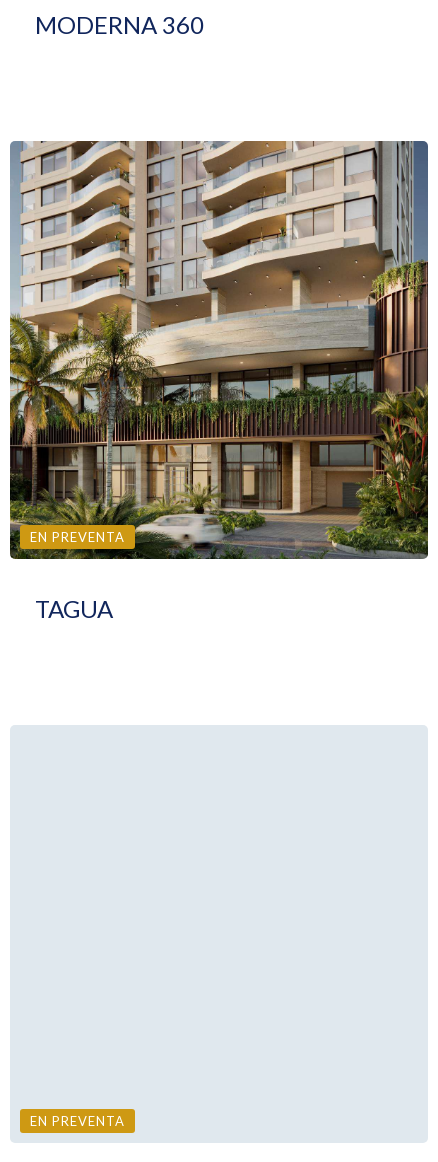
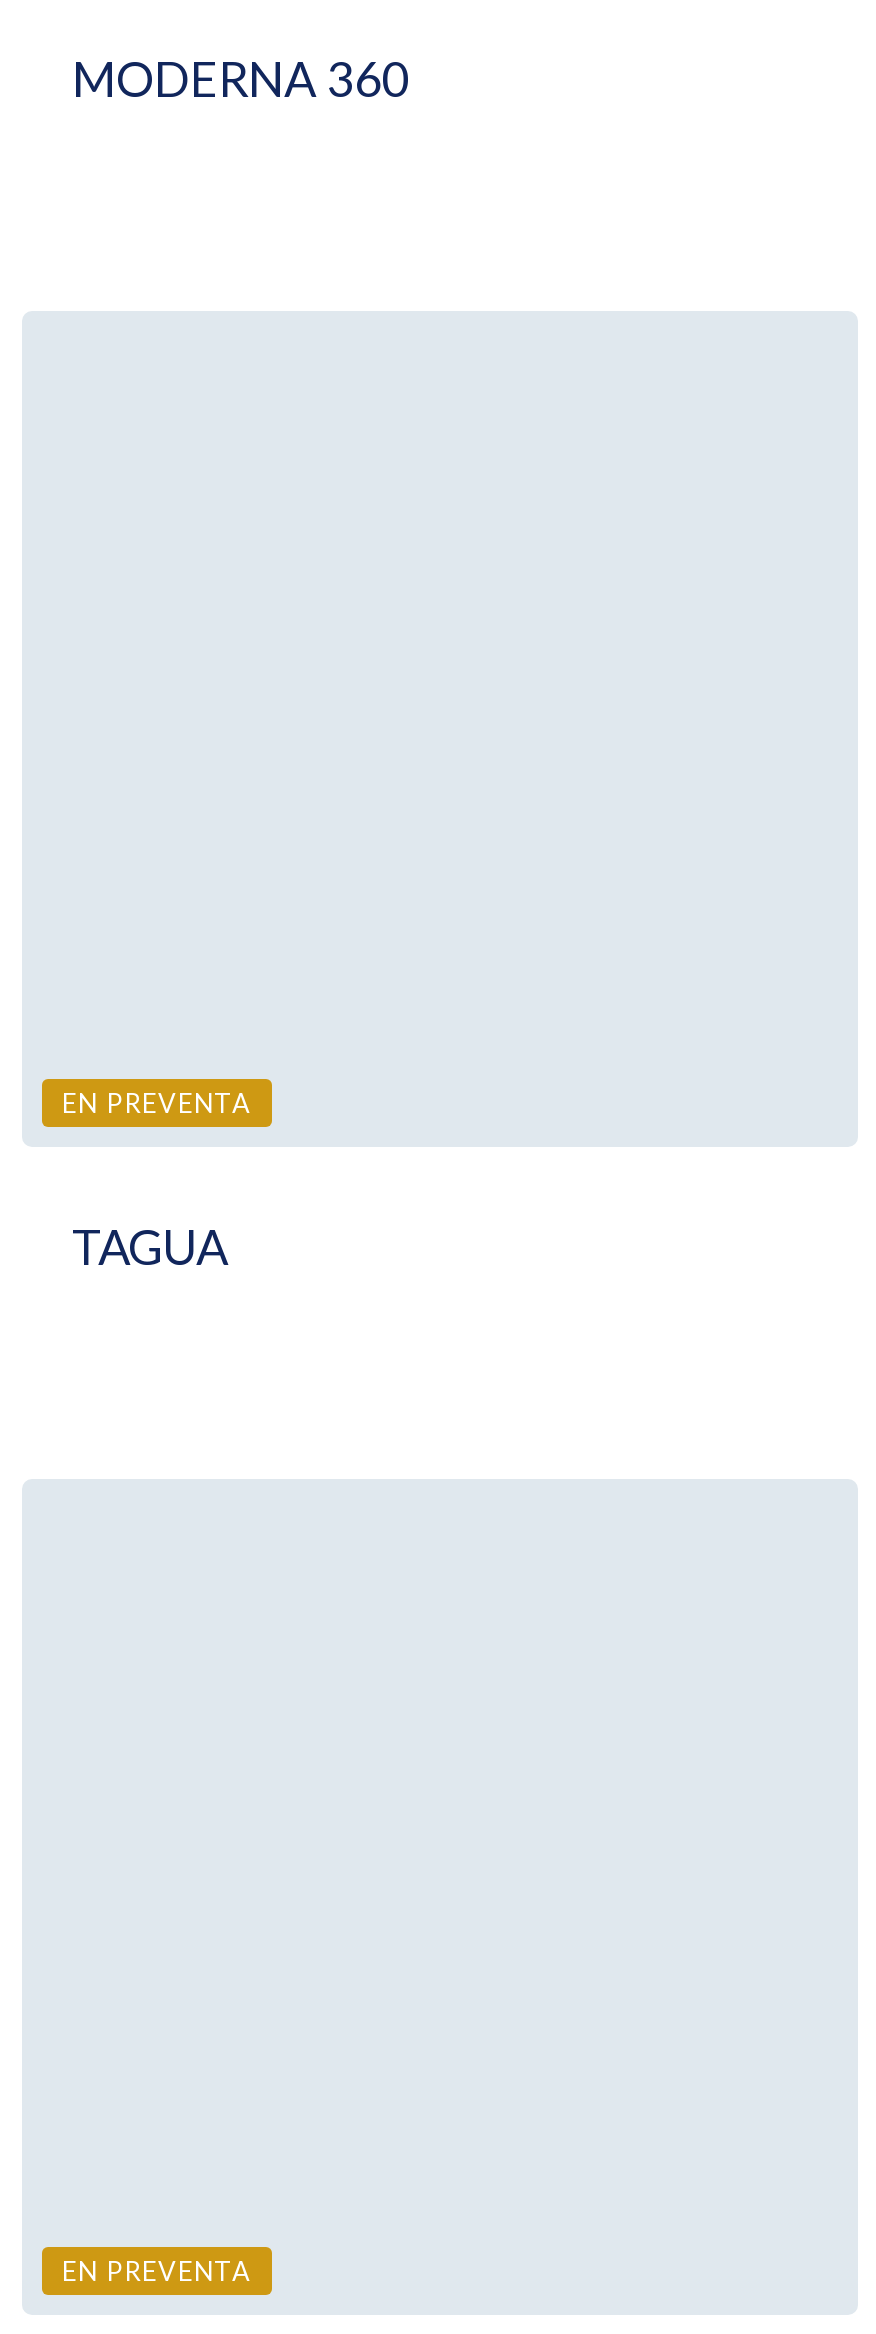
[9,140,429,560] [image] -> none

